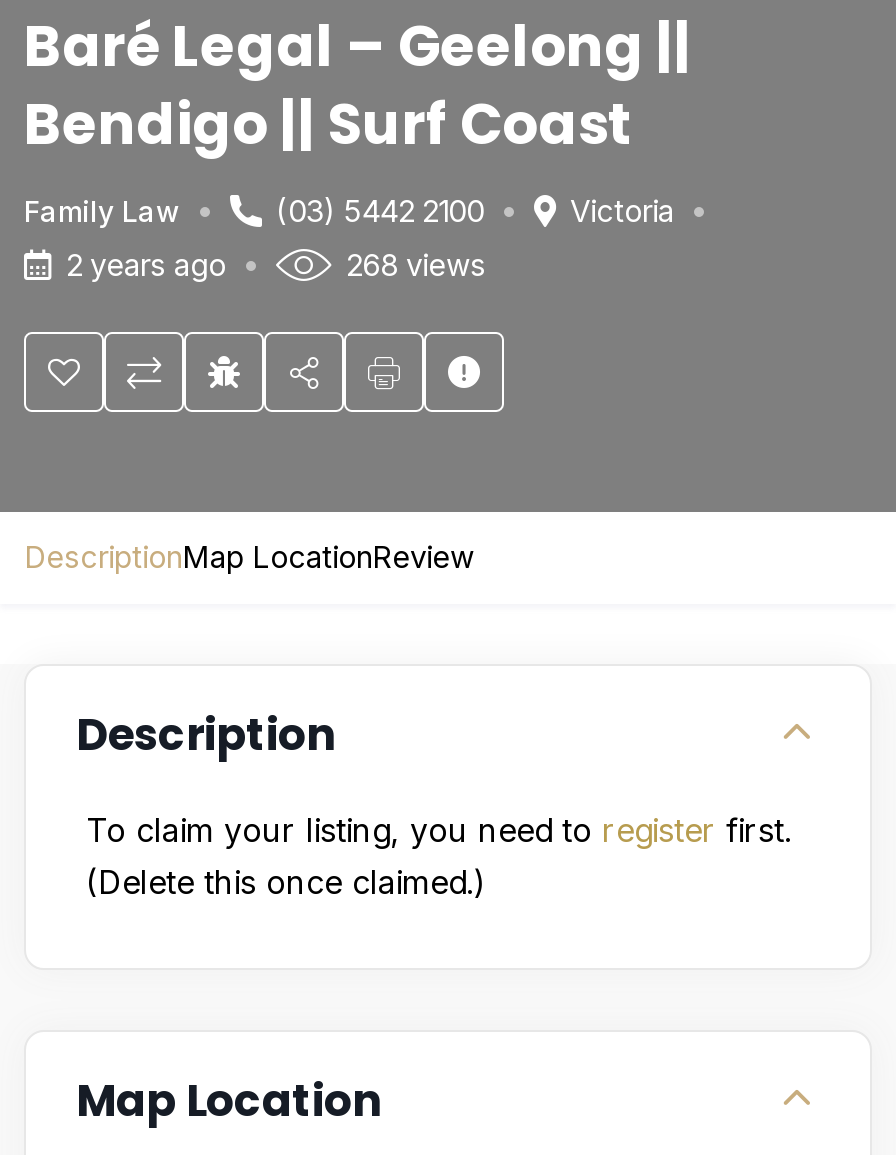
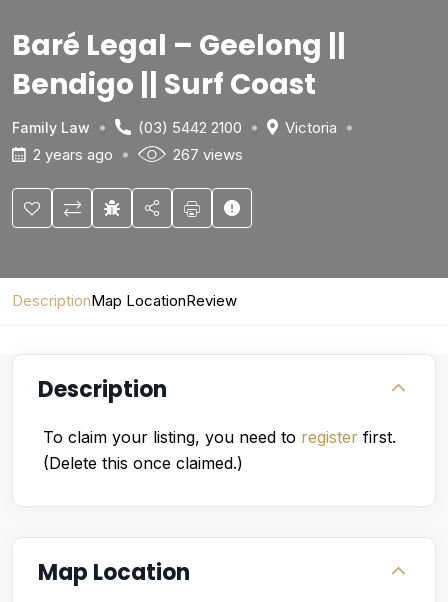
[346,247,486,285] 268 views -> [173,145,243,164] 267 views

